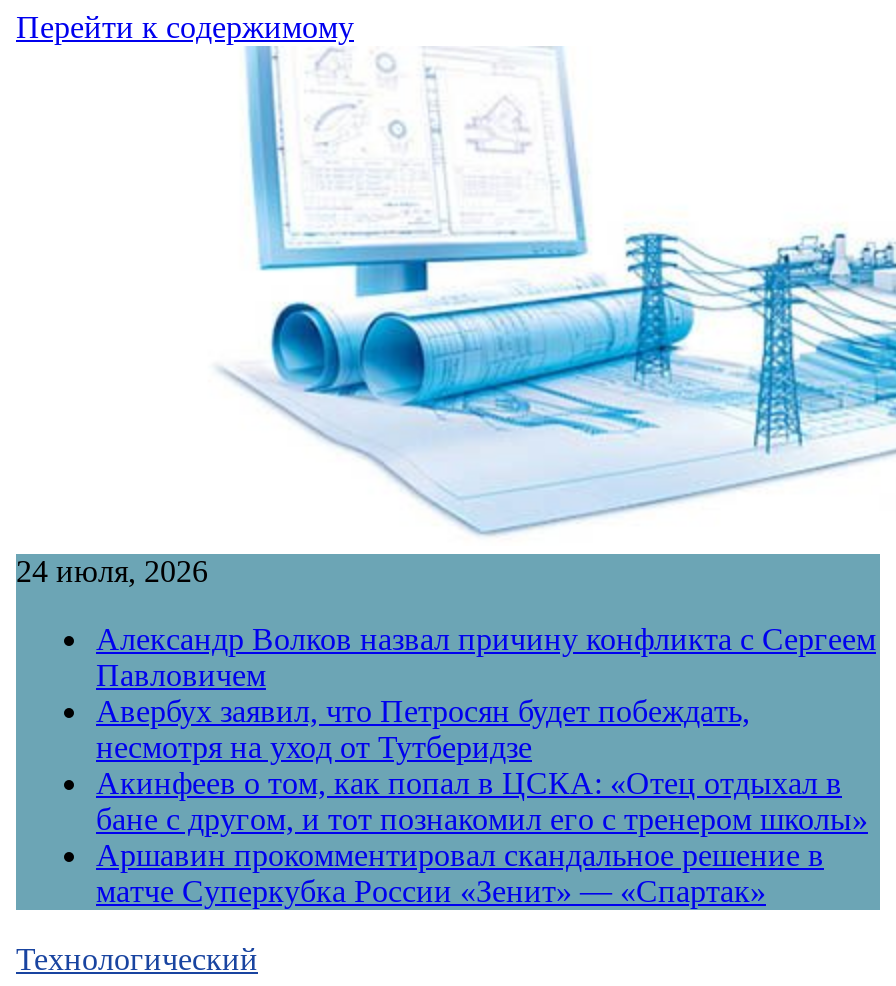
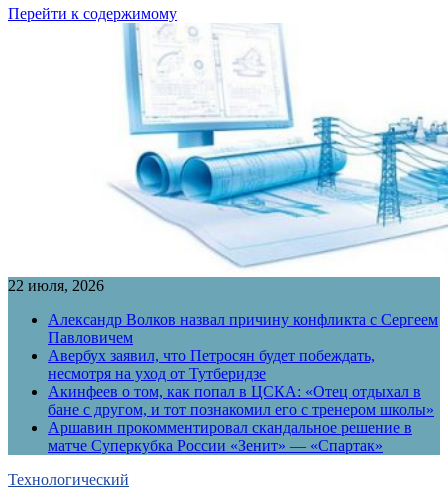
[16,554,208,588] 24 июля, 2026 -> [8,277,104,294] 22 июля, 2026

